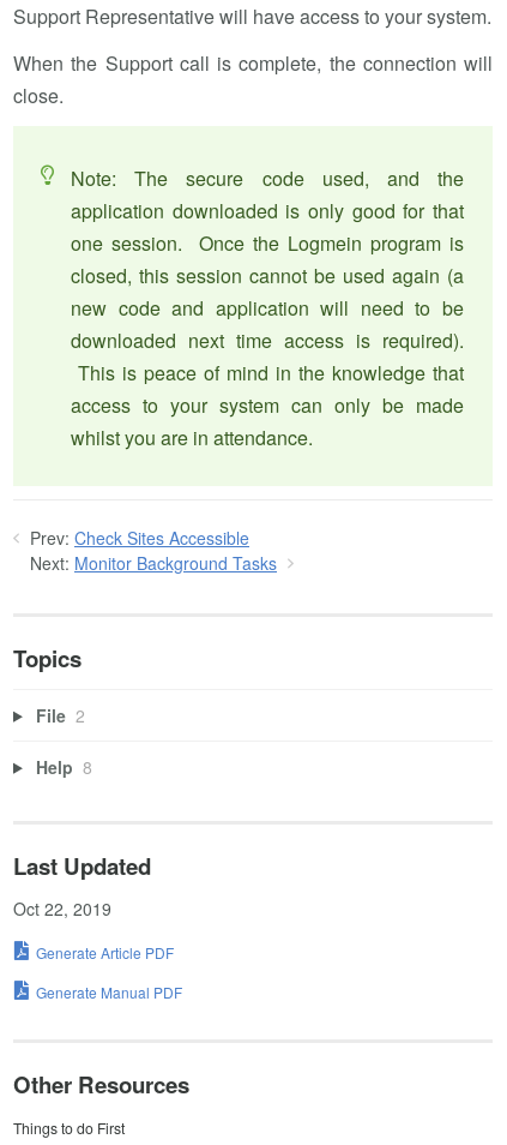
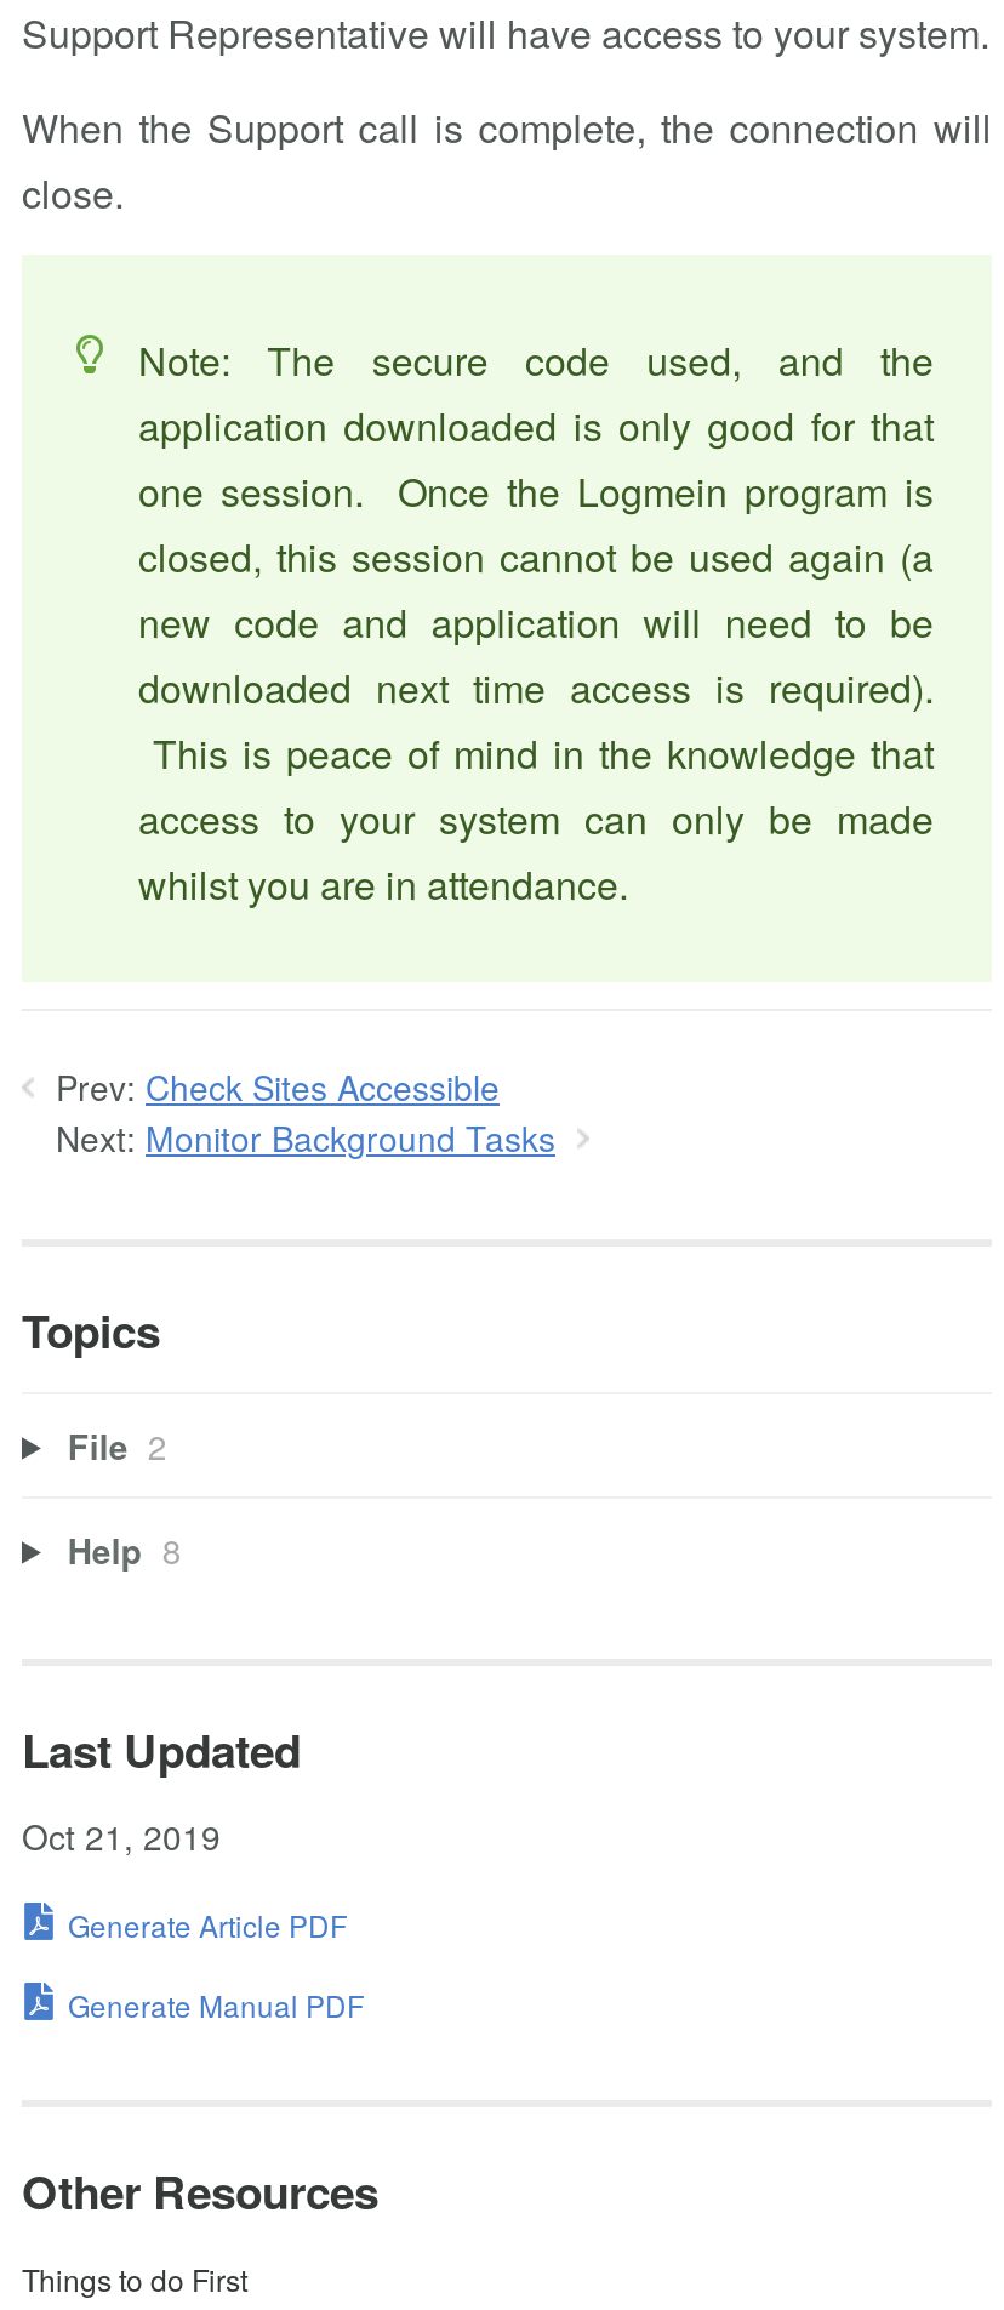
[13,897,111,921] Oct 22, 2019 -> [22,1813,221,1861] Oct 21, 2019

